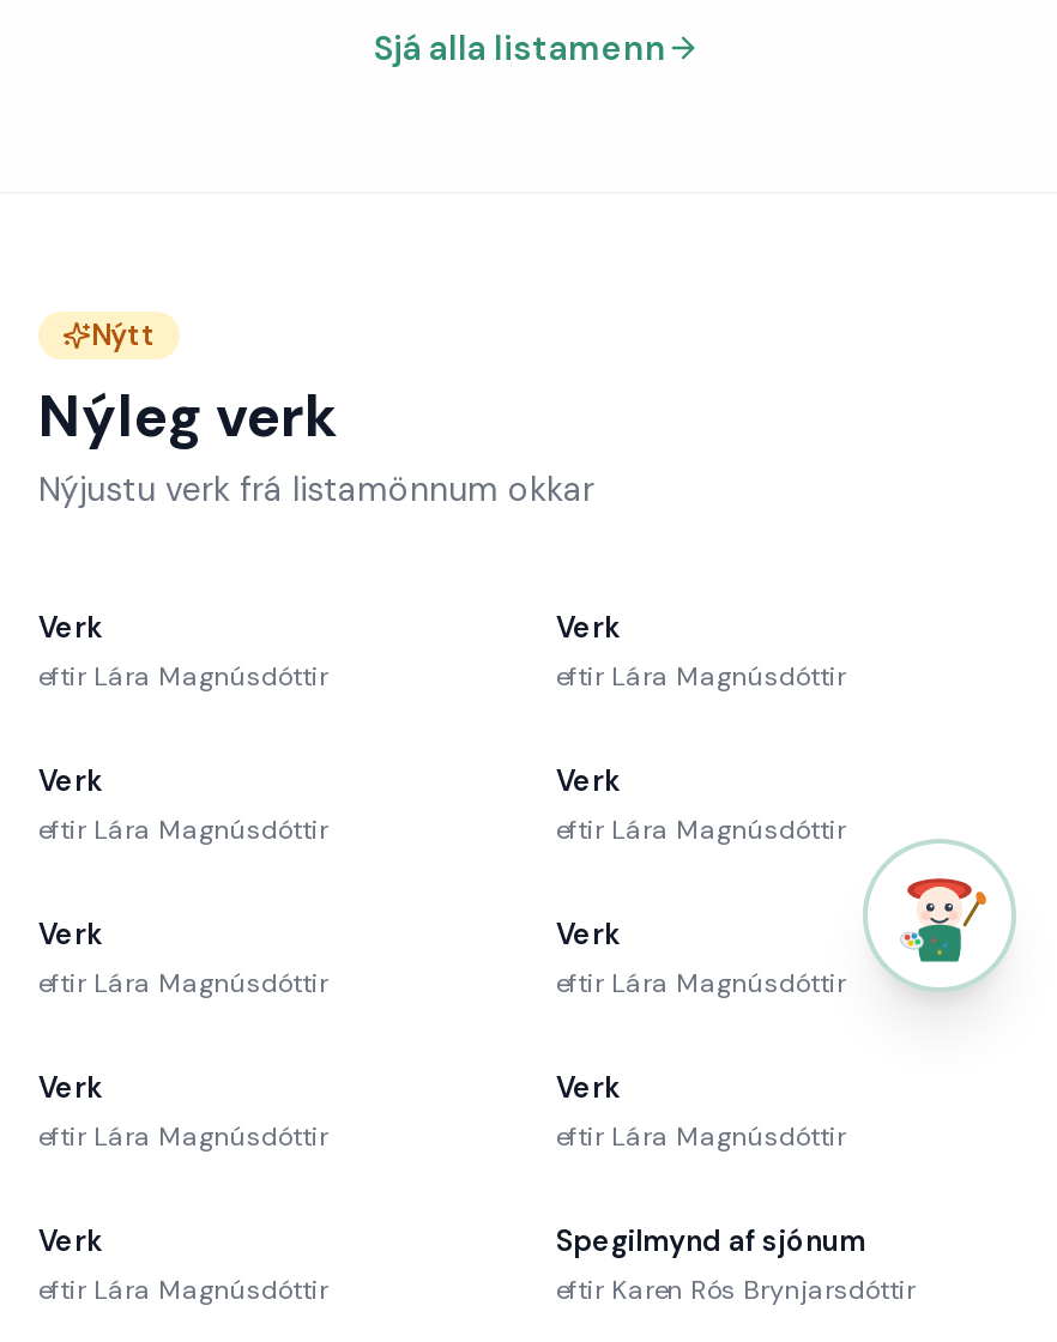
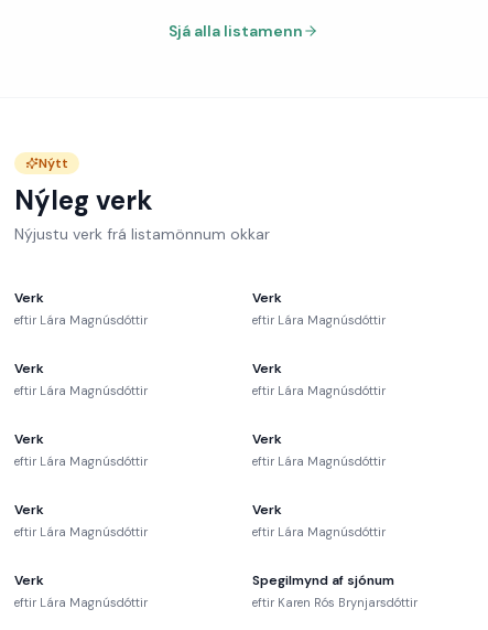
[860,836,1019,1014] [image] -> none

